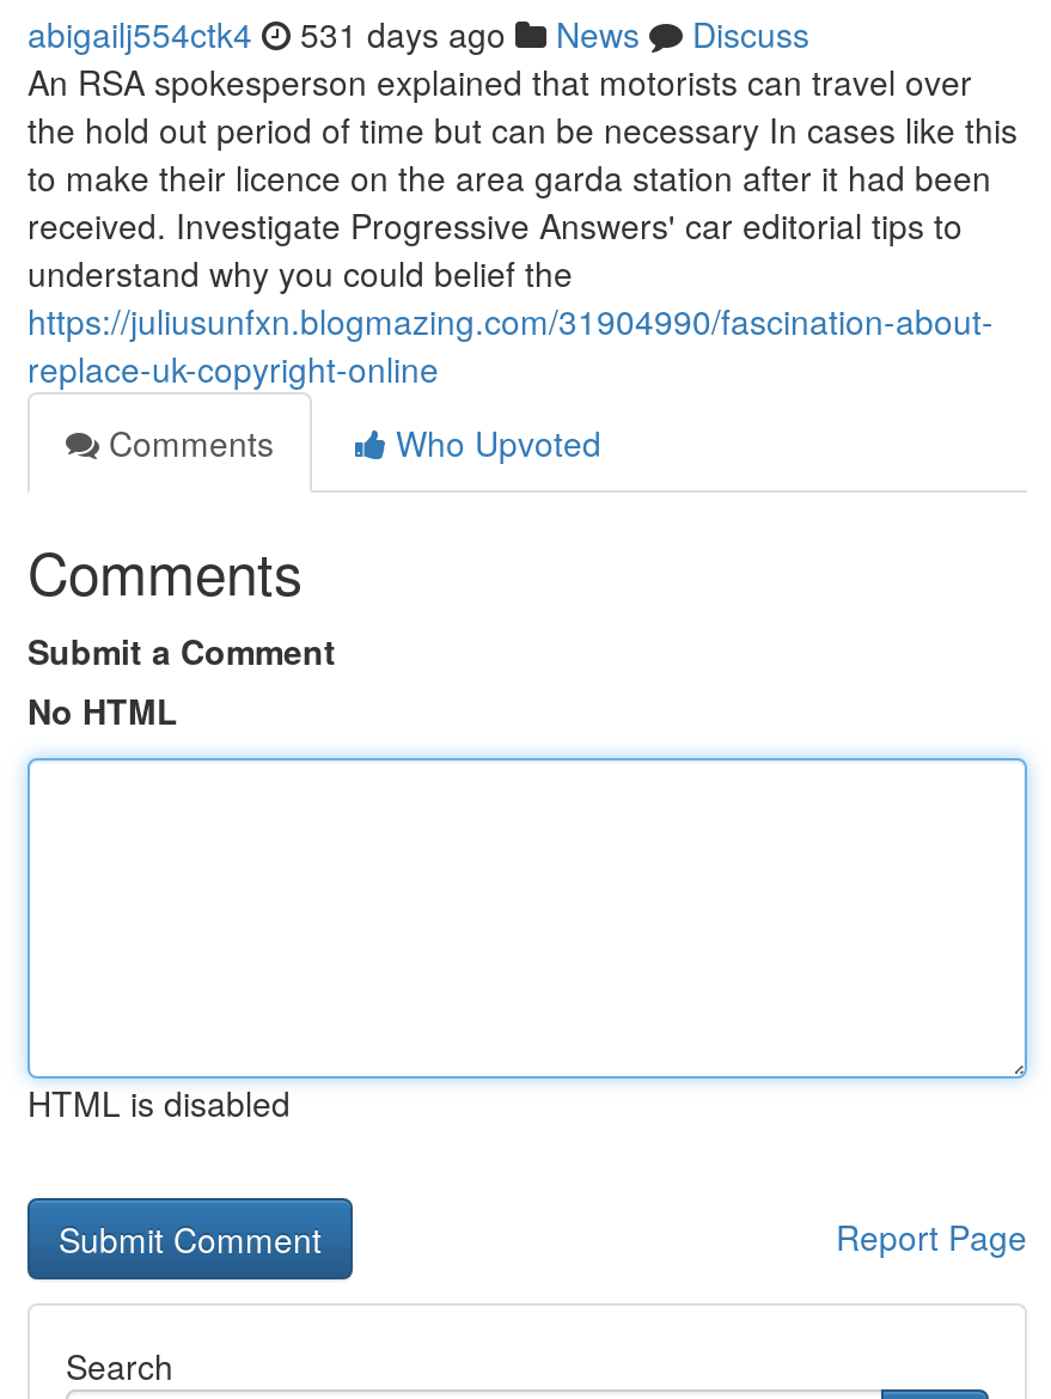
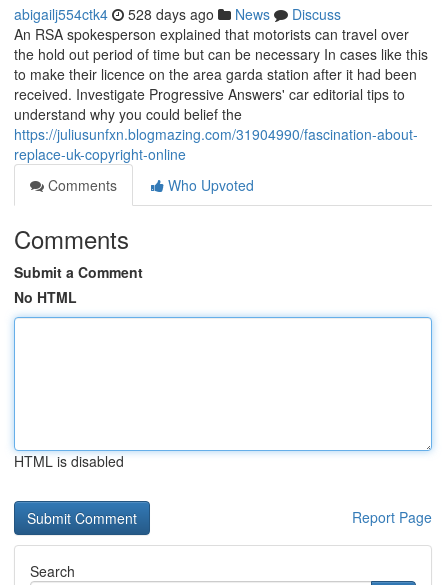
[28,10,809,57] abigailj554ctk4 531 days ago News Discuss -> [14,4,341,24] abigailj554ctk4 528 days ago News Discuss

